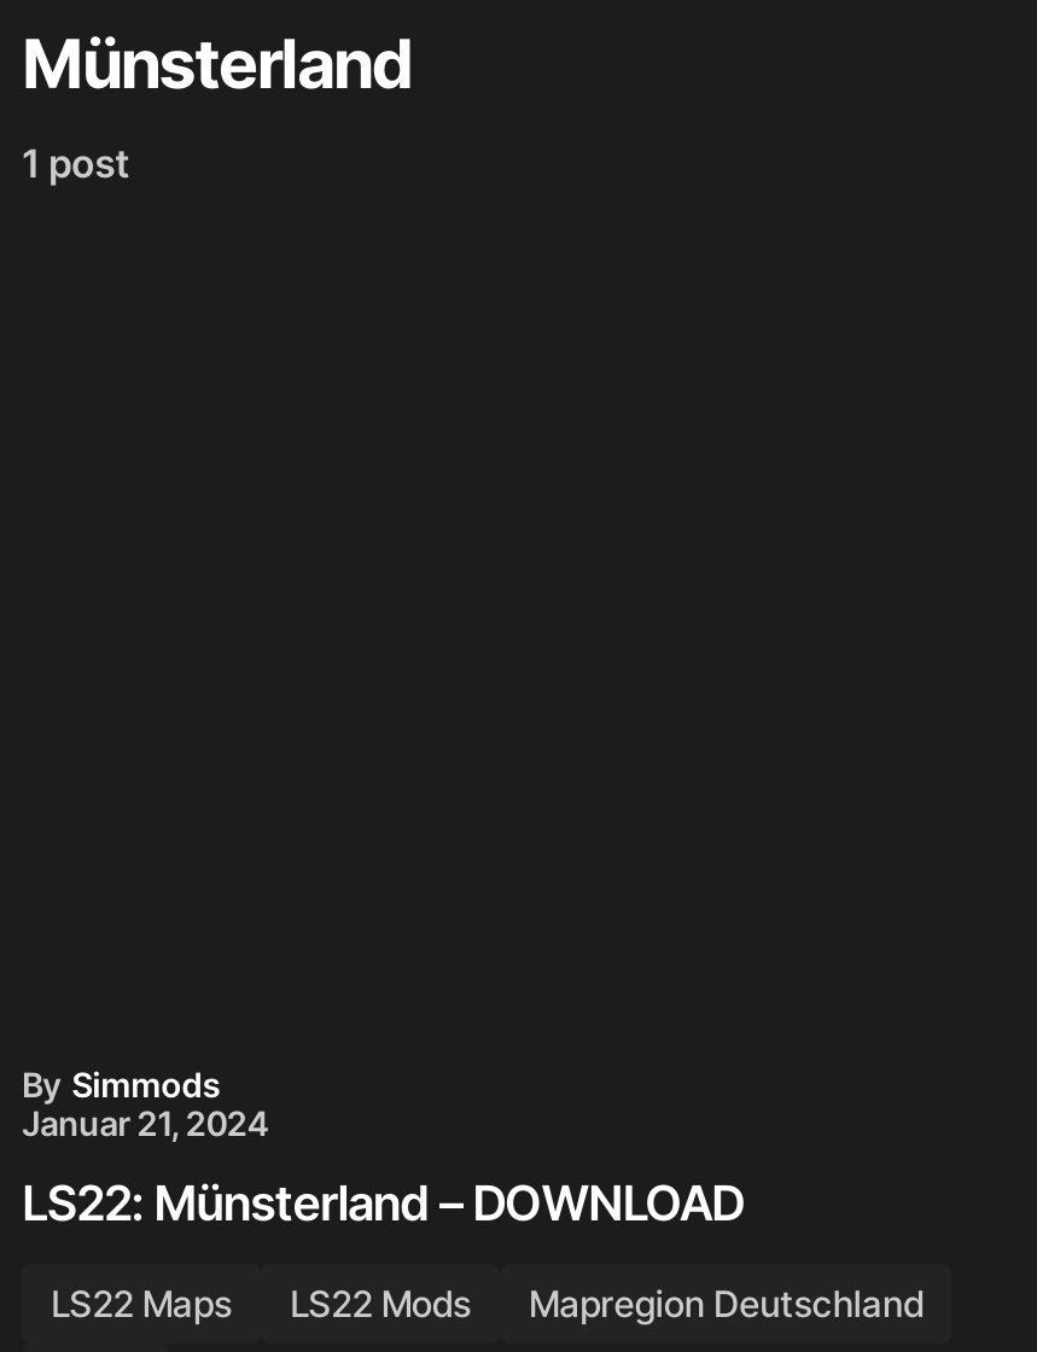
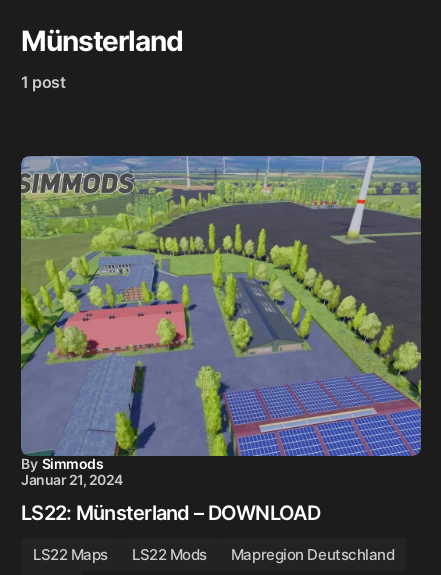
none -> [20,155,422,457] [image]

